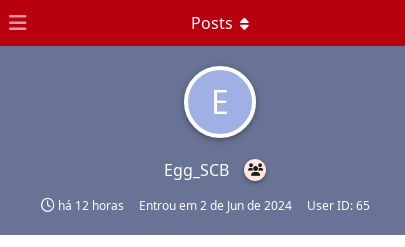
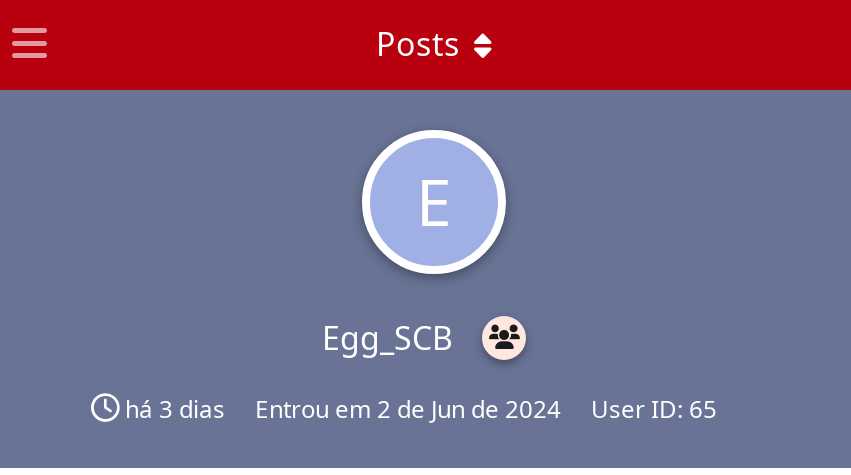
[57,197,369,214] há 12 horas Entrou em 2 de Jun de 2024 User ID: 65 -> [125,392,717,426] há 3 dias Entrou em 2 de Jun de 2024 User ID: 65

